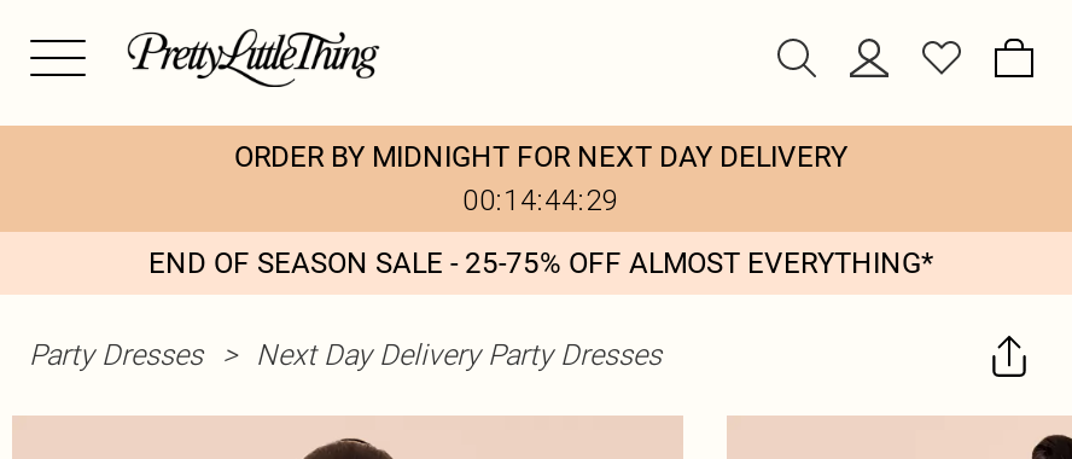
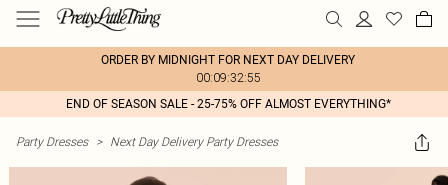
[462,181,619,217] 00:14:44:29 -> [195,70,260,85] 00:09:32:55

